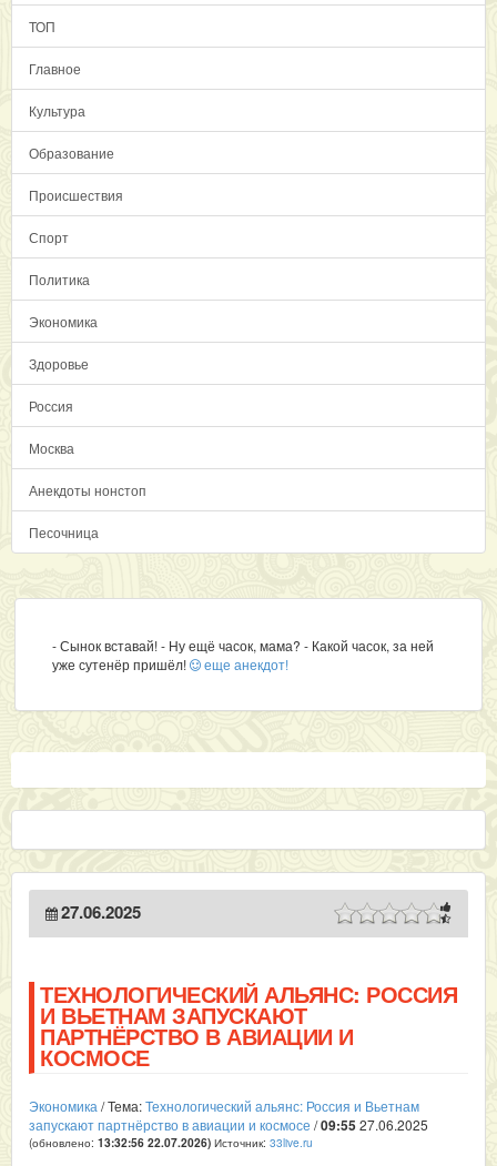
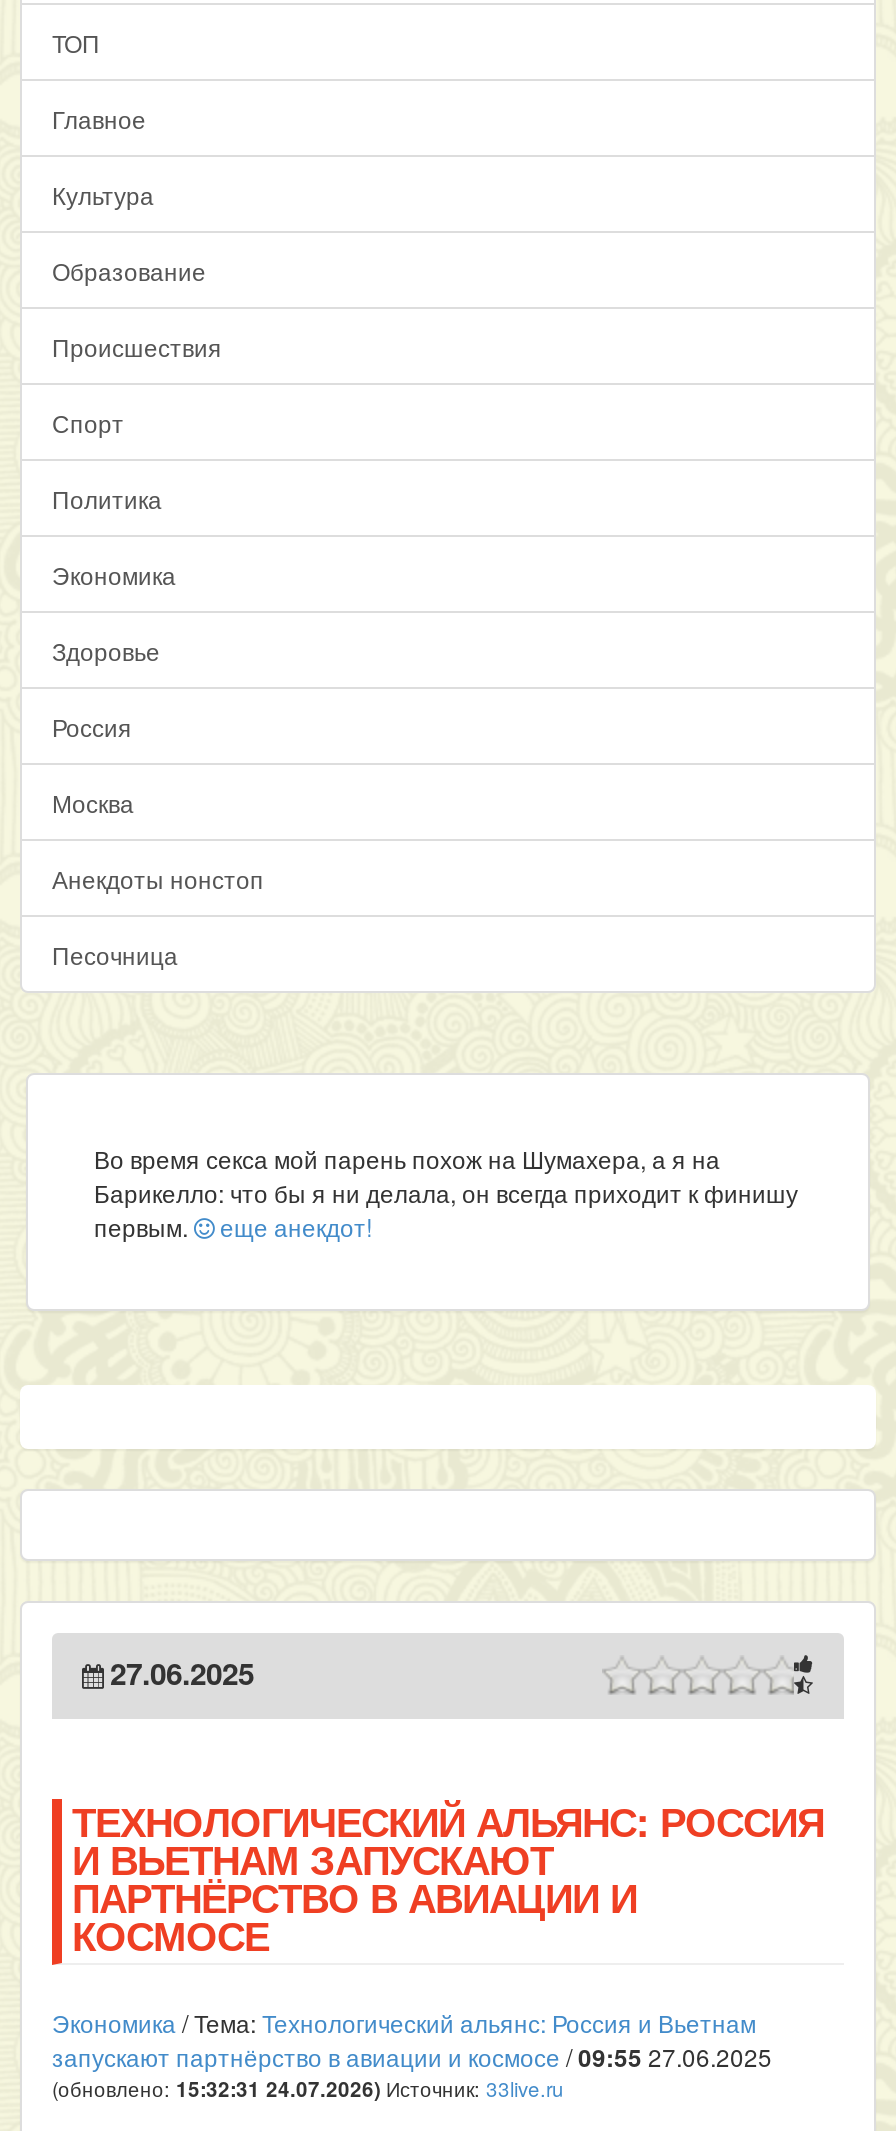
[52,636,434,673] - Сынок вставай! - Ну ещё часок, мама? - Какой часок, за ней | уже сутенёр пришёл! еще анекдот! -> [94,1141,798,1243] Во время секса мой парень похож на Шумахера, а я на | Барикелло: что бы я ни делала, он всегда приходит к финишу | первым. еще анекдот!
[29,1134,313,1150] (обновлено: 13:32:56 22.07.2026) Источник: 33live.ru -> [52,2073,564,2103] (обновлено: 15:32:31 24.07.2026) Источник: 33live.ru

